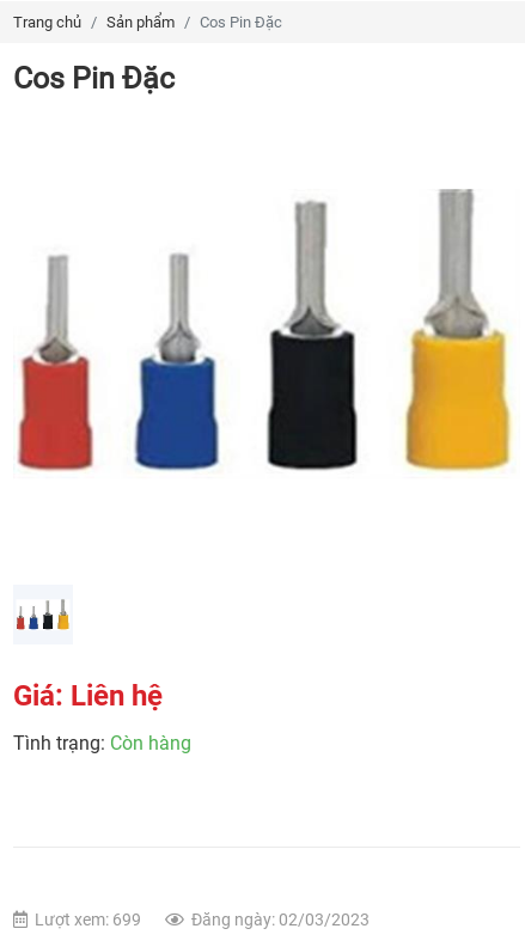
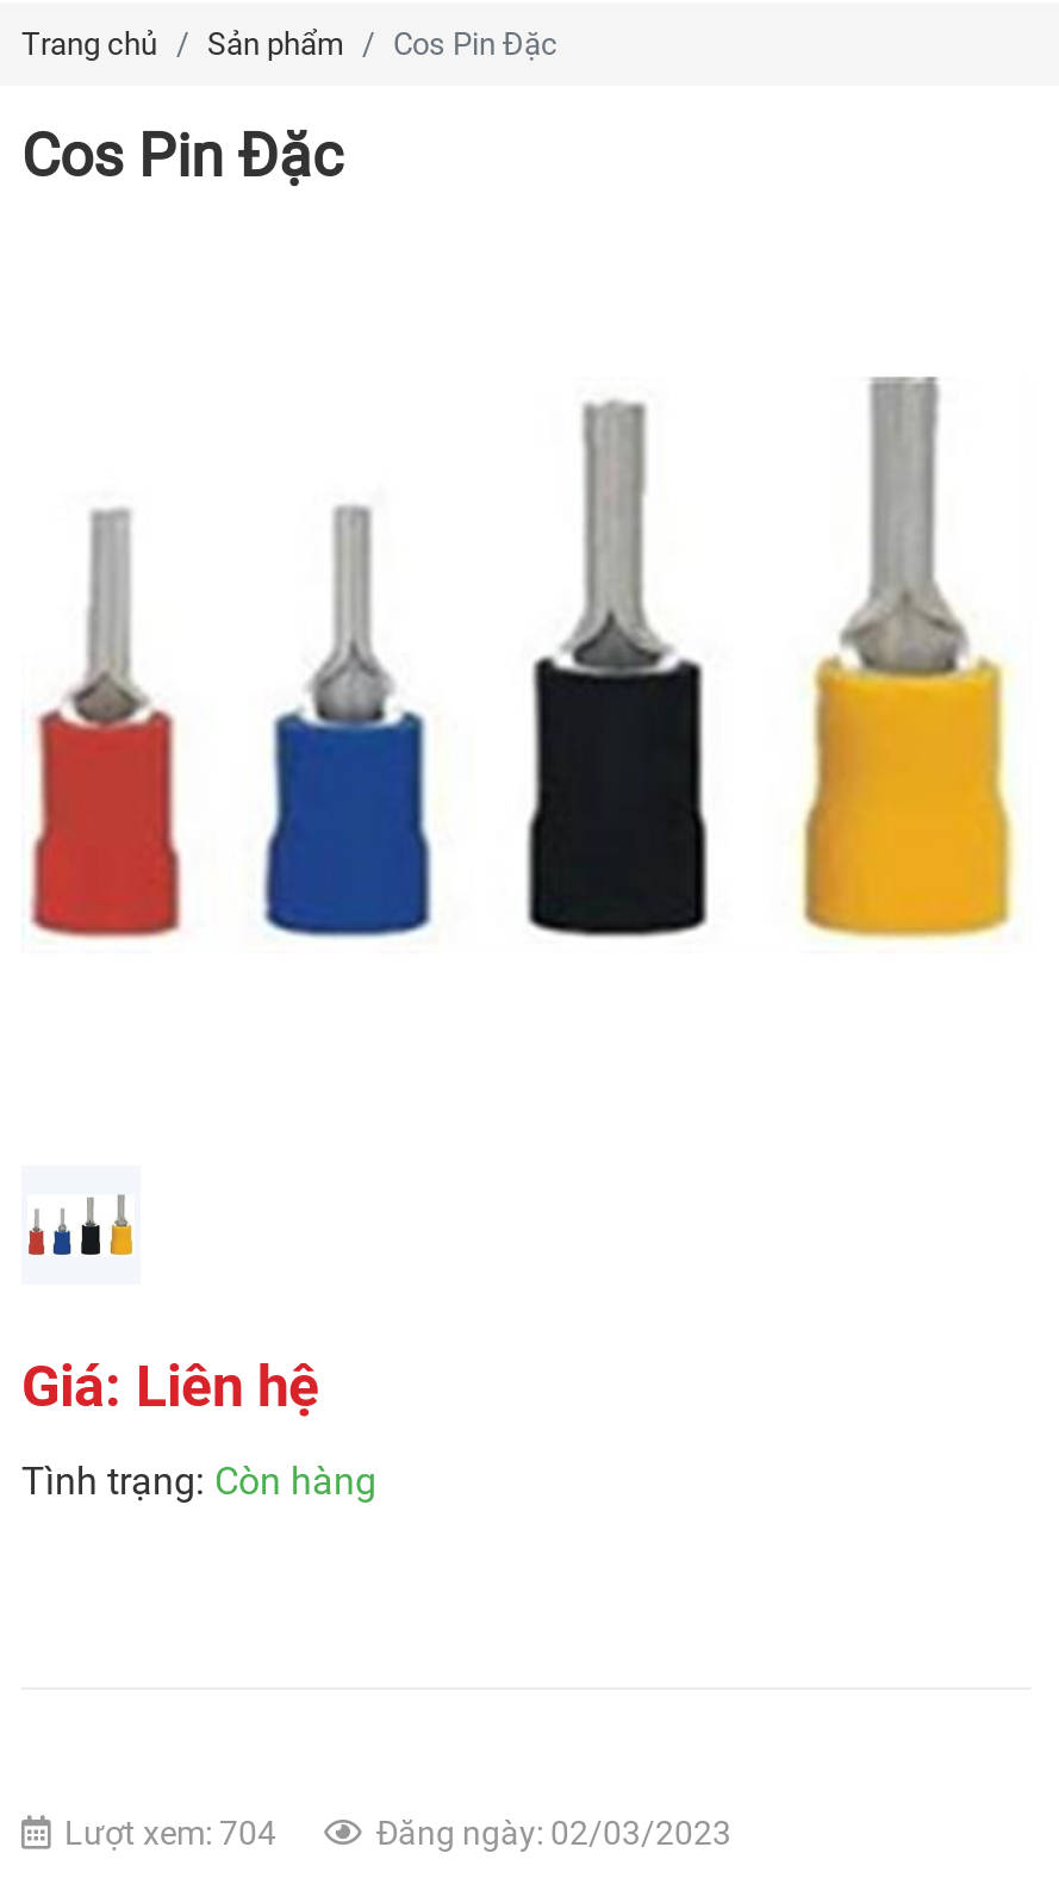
[35,910,141,929] Lượt xem: 699 -> [64,1814,276,1852] Lượt xem: 704

